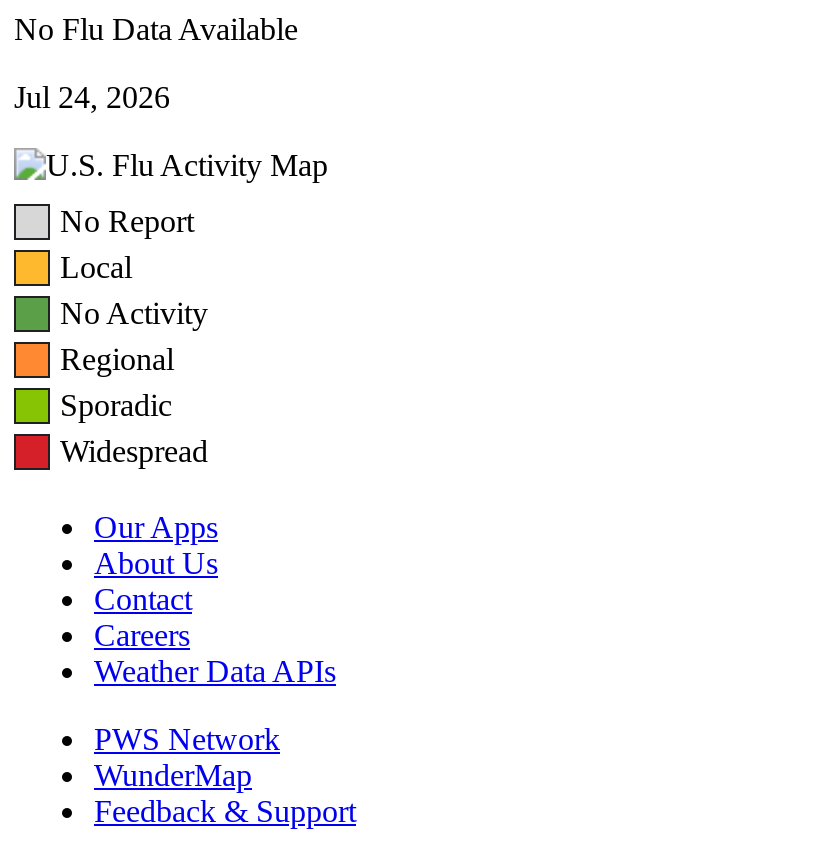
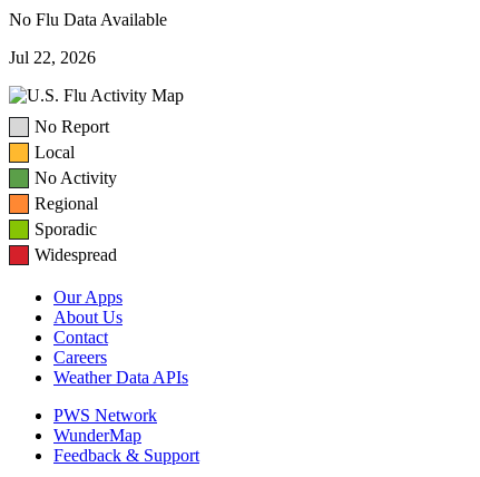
[14,79,170,113] Jul 24, 2026 -> [9,47,96,66] Jul 22, 2026

